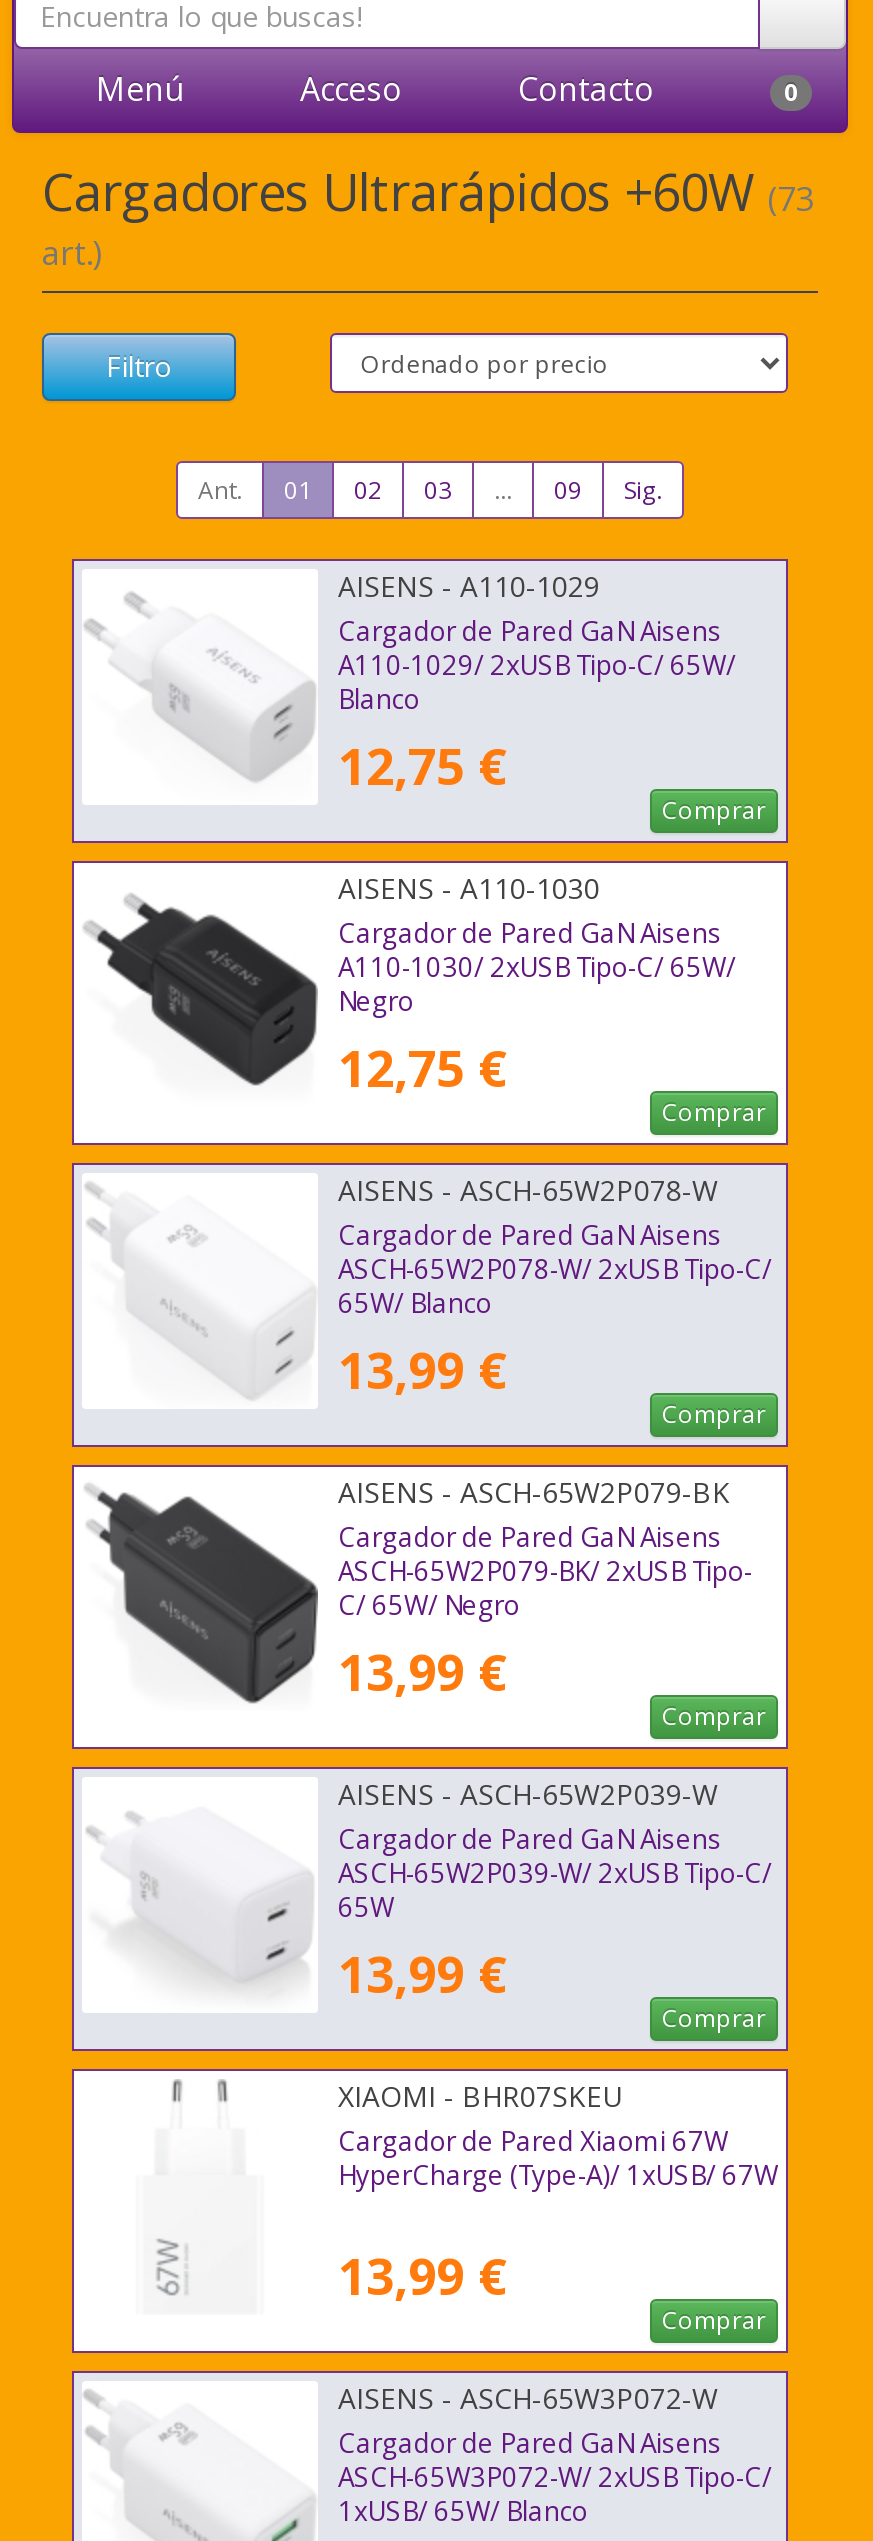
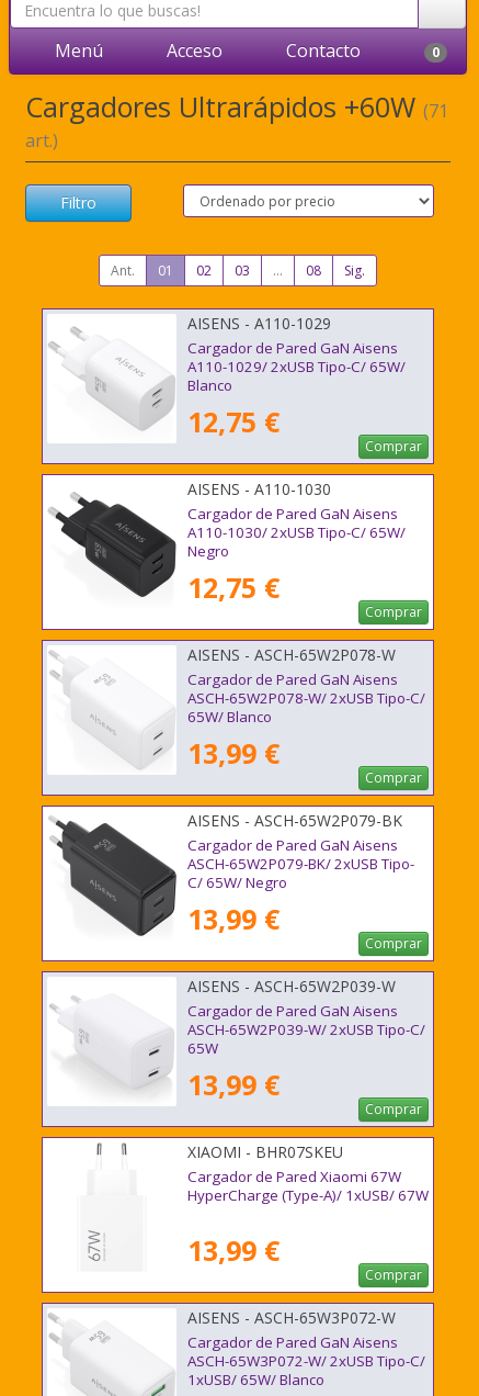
[42,157,814,225] Cargadores Ultrarápidos +60W (73 -> [25,88,448,125] Cargadores Ultrarápidos +60W (71
[554,473,582,507] 09 -> [306,261,321,280] 08

